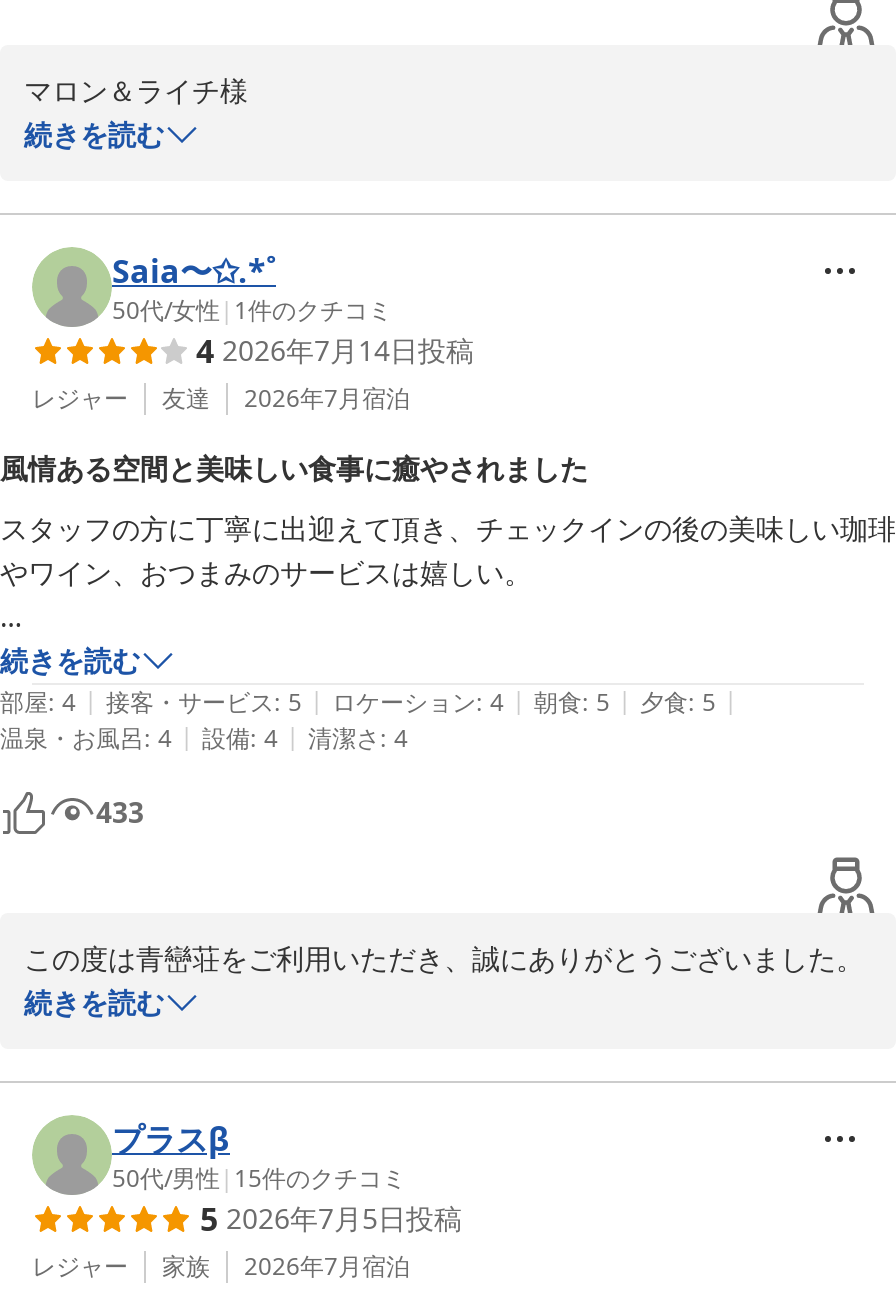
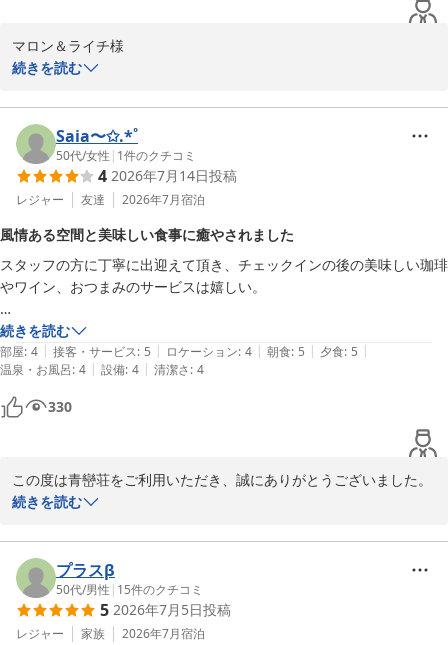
[96,793,144,831] 433 -> [48,397,72,416] 330

